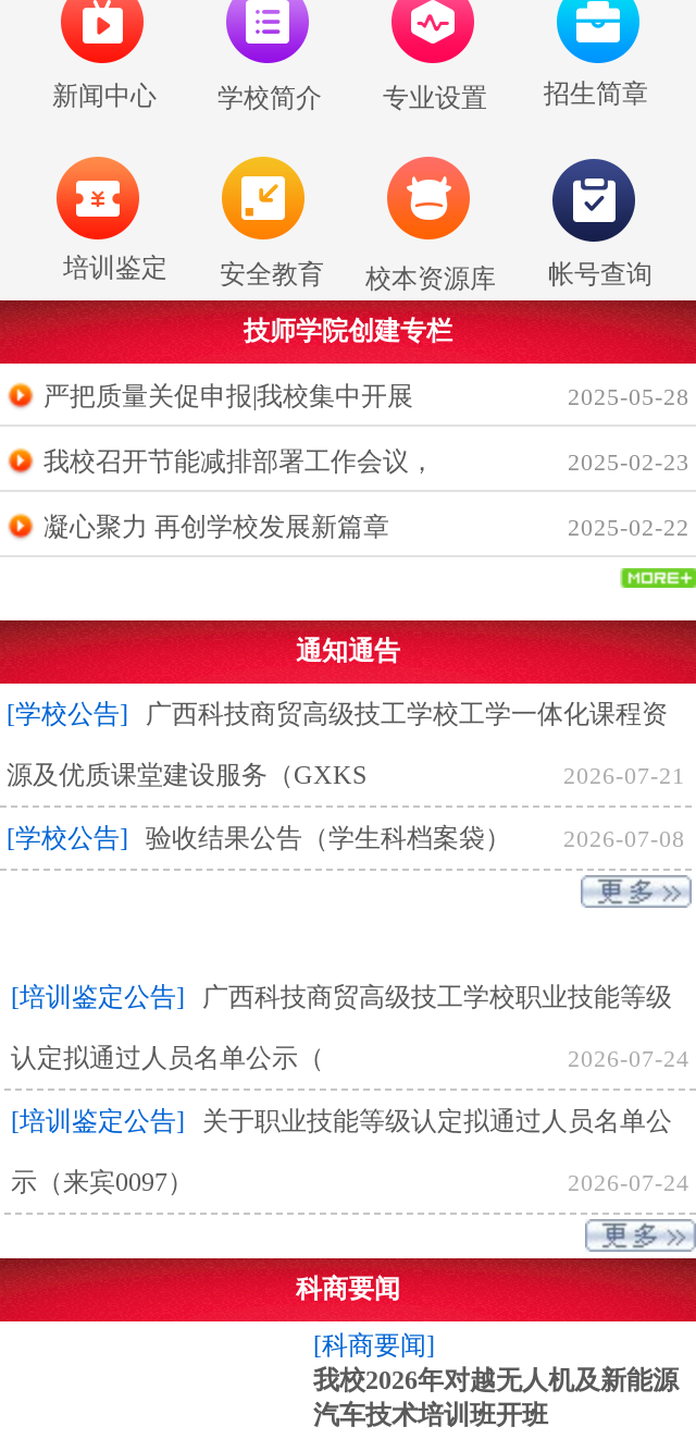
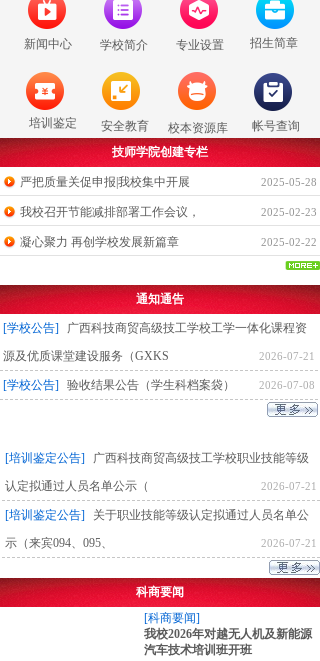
[568,1045,689,1071] 2026-07-24 -> [261,480,317,492] 2026-07-21
[11,1167,689,1197] 示（来宾0097） | 2026-07-24 -> [5,536,317,550] 示（来宾094、095、 | 2026-07-21

